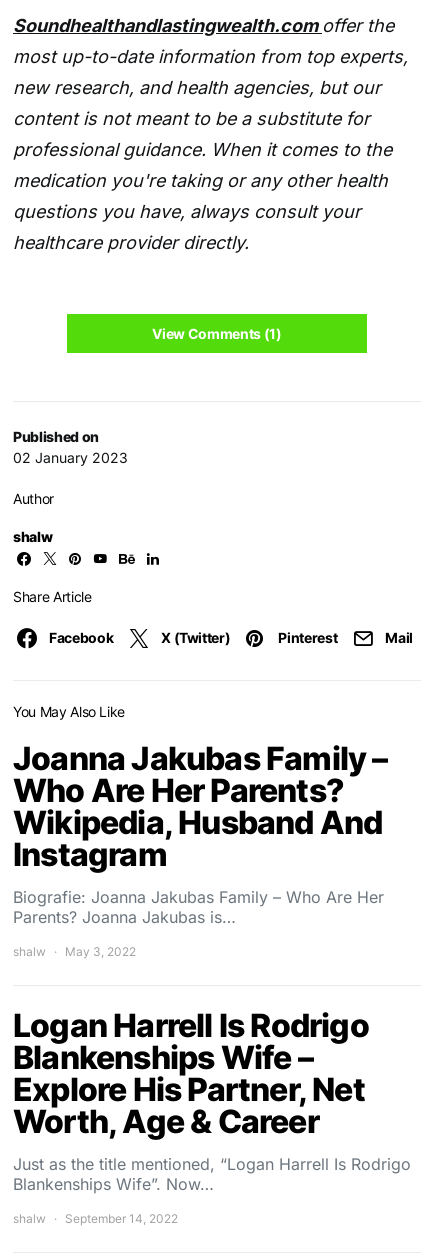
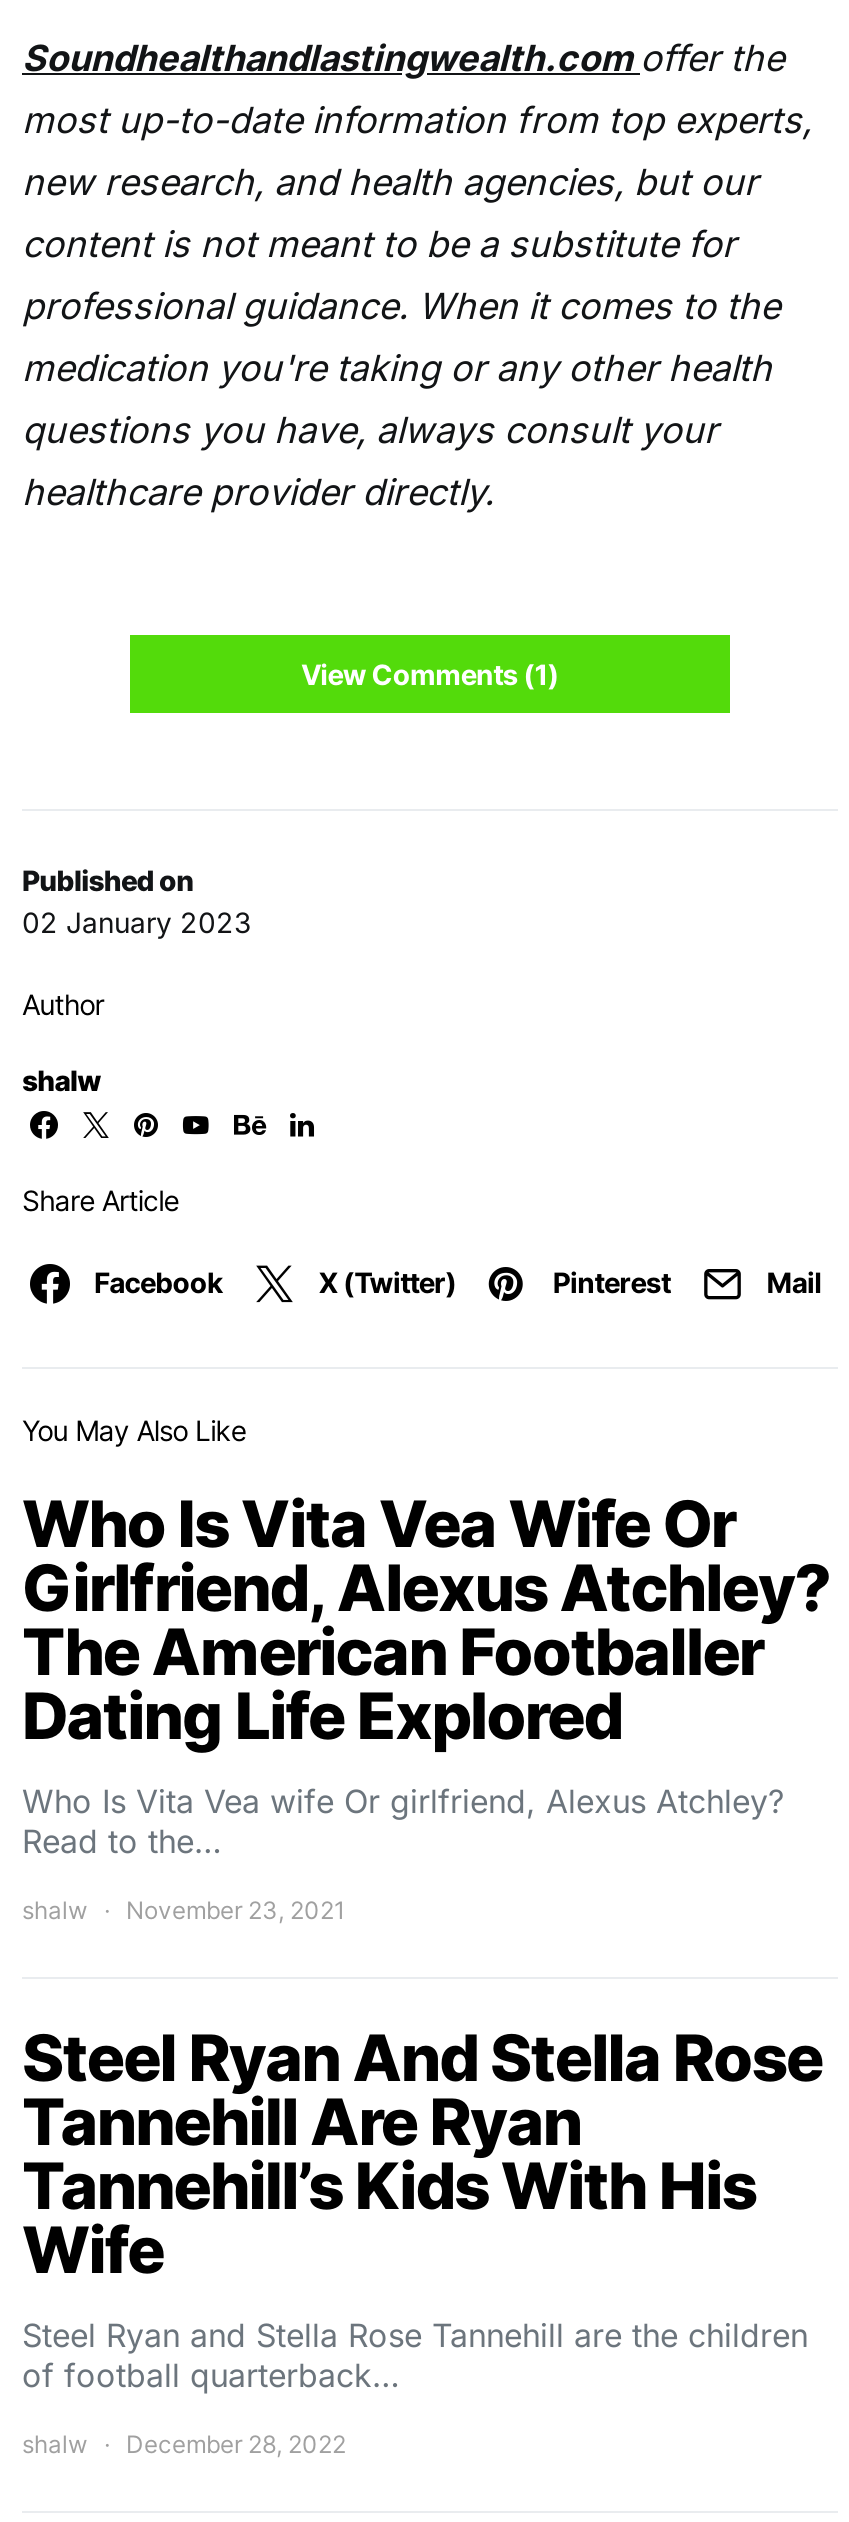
[13,739,388,927] Joanna Jakubas Family – | Who Are Her Parents? | Wikipedia, Husband And | Instagram | Biografie: Joanna Jakubas Family – Who Are Her | Parents? Joanna Jakubas is… -> [22,1485,831,1861] Who Is Vita Vea Wife Or | Girlfriend, Alexus Atchley? | The American Footballer | Dating Life Explored | Who Is Vita Vea wife Or girlfriend, Alexus Atchley? | Read to the…
[13,944,136,959] shalw May 3, 2022 -> [22,1895,346,1925] shalw November 23, 2021
[13,1006,411,1194] Logan Harrell Is Rodrigo | Blankenships Wife – | Explore His Partner, Net | Worth, Age & Career | Just as the title mentioned, “Logan Harrell Is Rodrigo | Blankenships Wife”. Now… -> [22,2019,822,2395] Steel Ryan And Stella Rose | Tannehill Are Ryan | Tannehill’s Kids With His | Wife | Steel Ryan and Stella Rose Tannehill are the children | of football quarterback…
[13,1211,178,1226] shalw September 14, 2022 -> [22,2429,346,2459] shalw December 28, 2022

